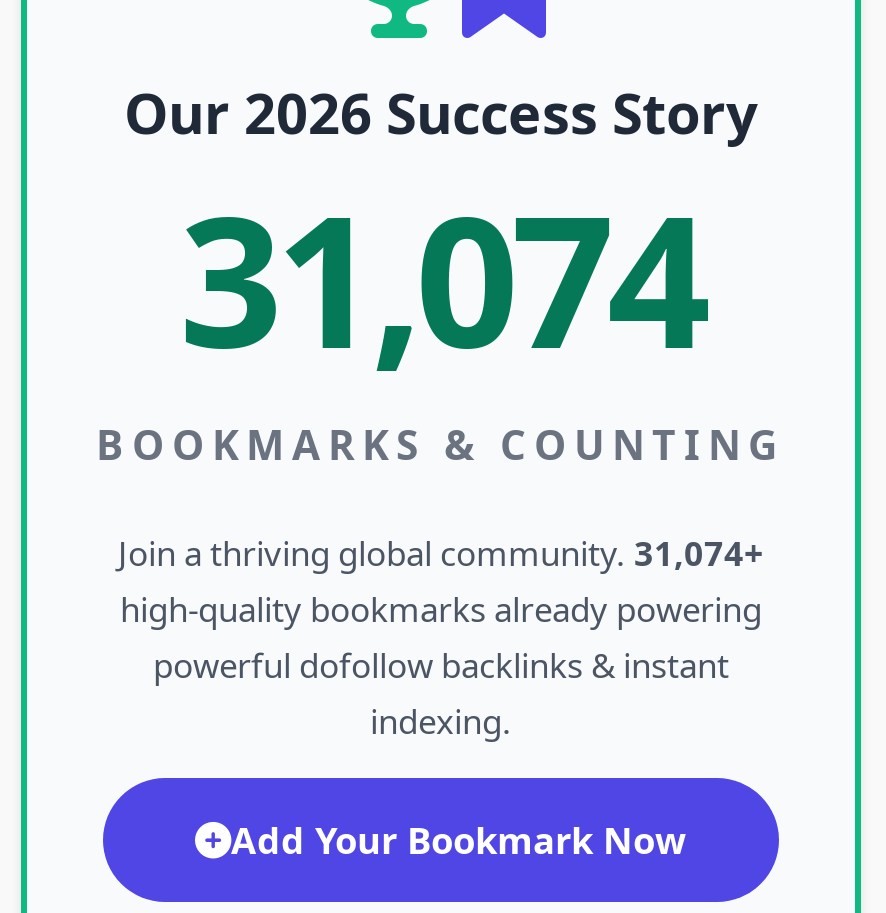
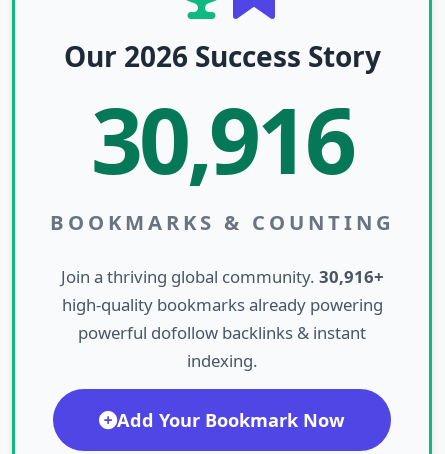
[179,154,703,402] 31,074 -> [91,77,353,201] 30,916
[118,530,764,576] Join a thriving global community. 31,074+ -> [60,265,383,288] Join a thriving global community. 30,916+

